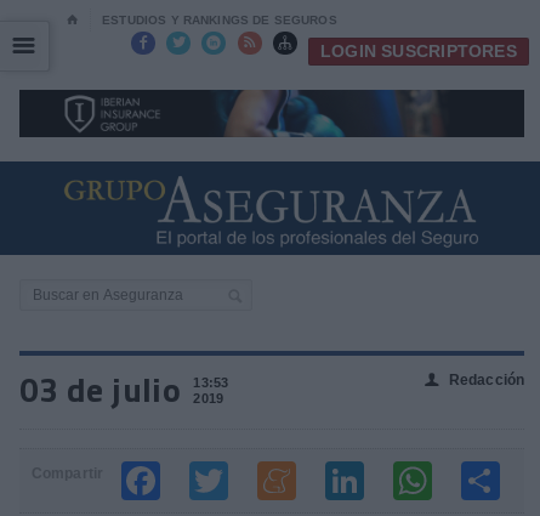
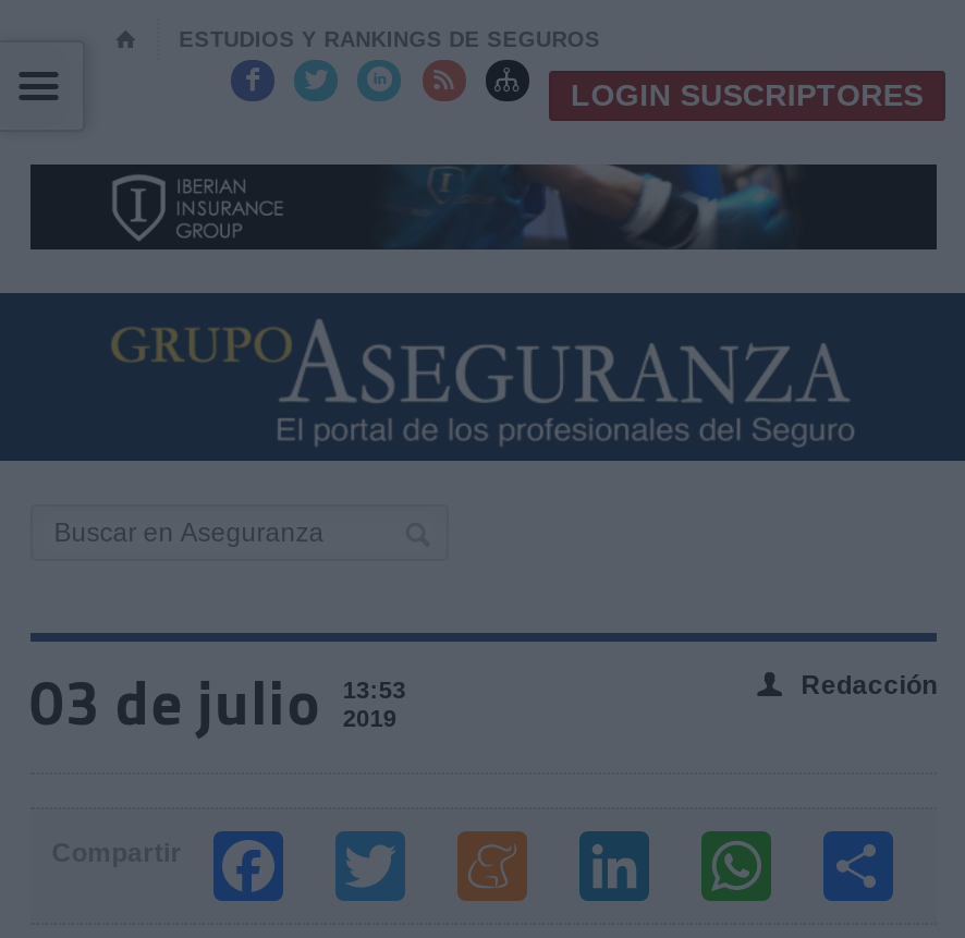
[222,89,443,138] [image] -> [390,162,789,252] [image]

